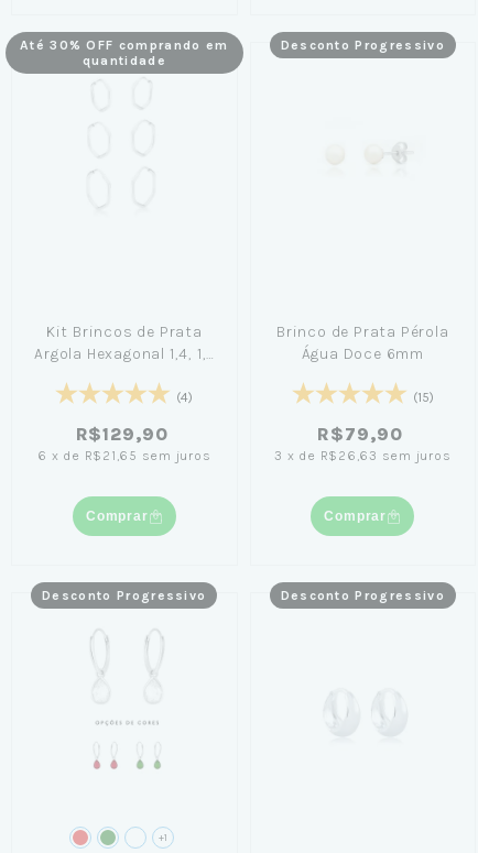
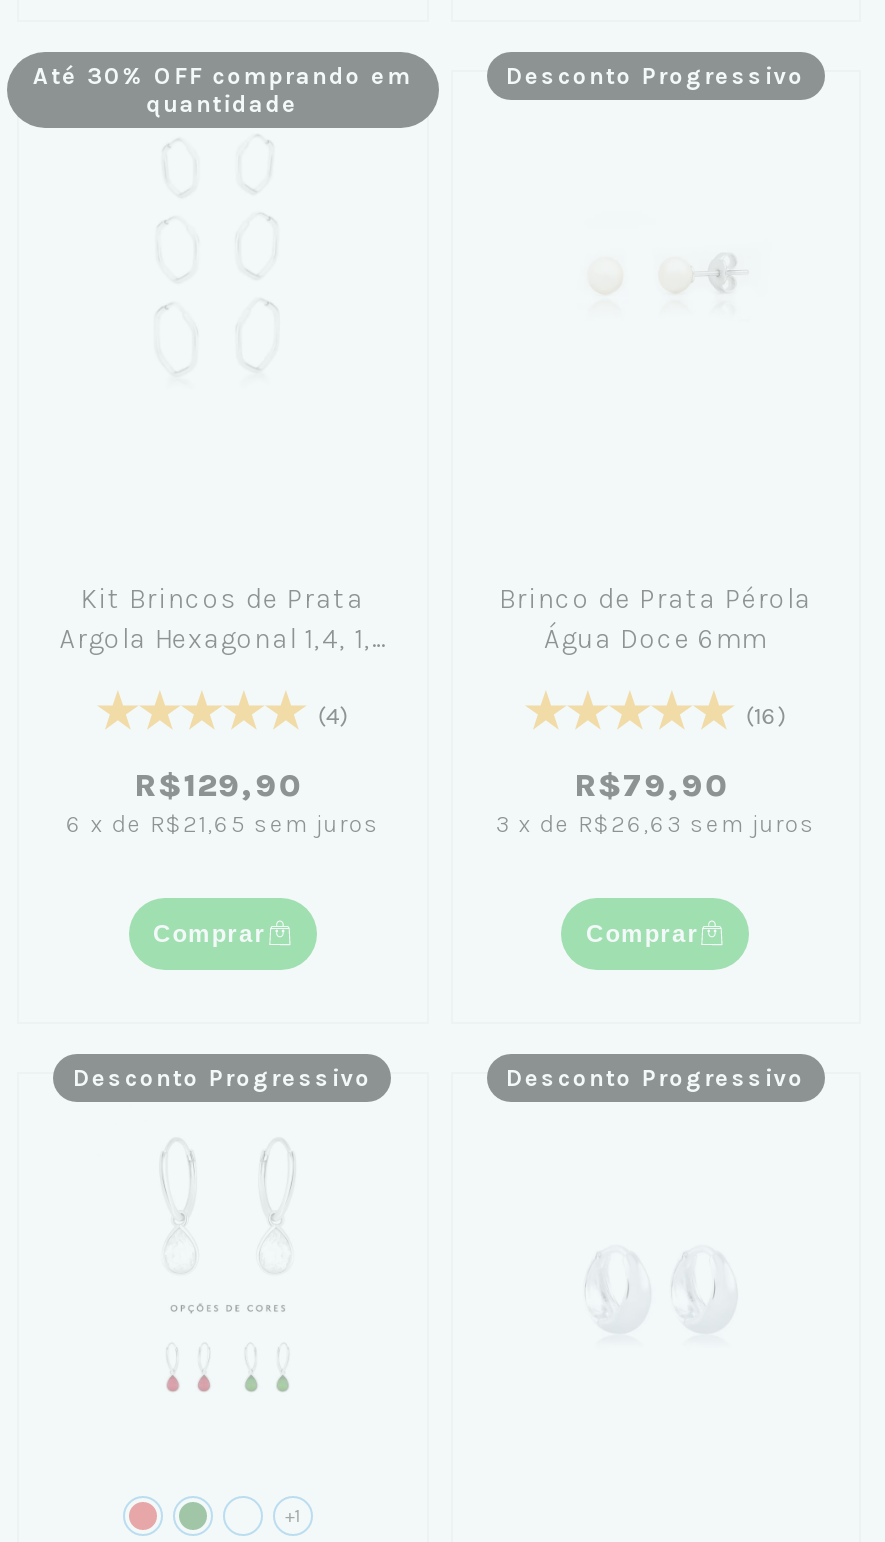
[413,389,434,405] (15) -> [745,703,785,731] (16)

